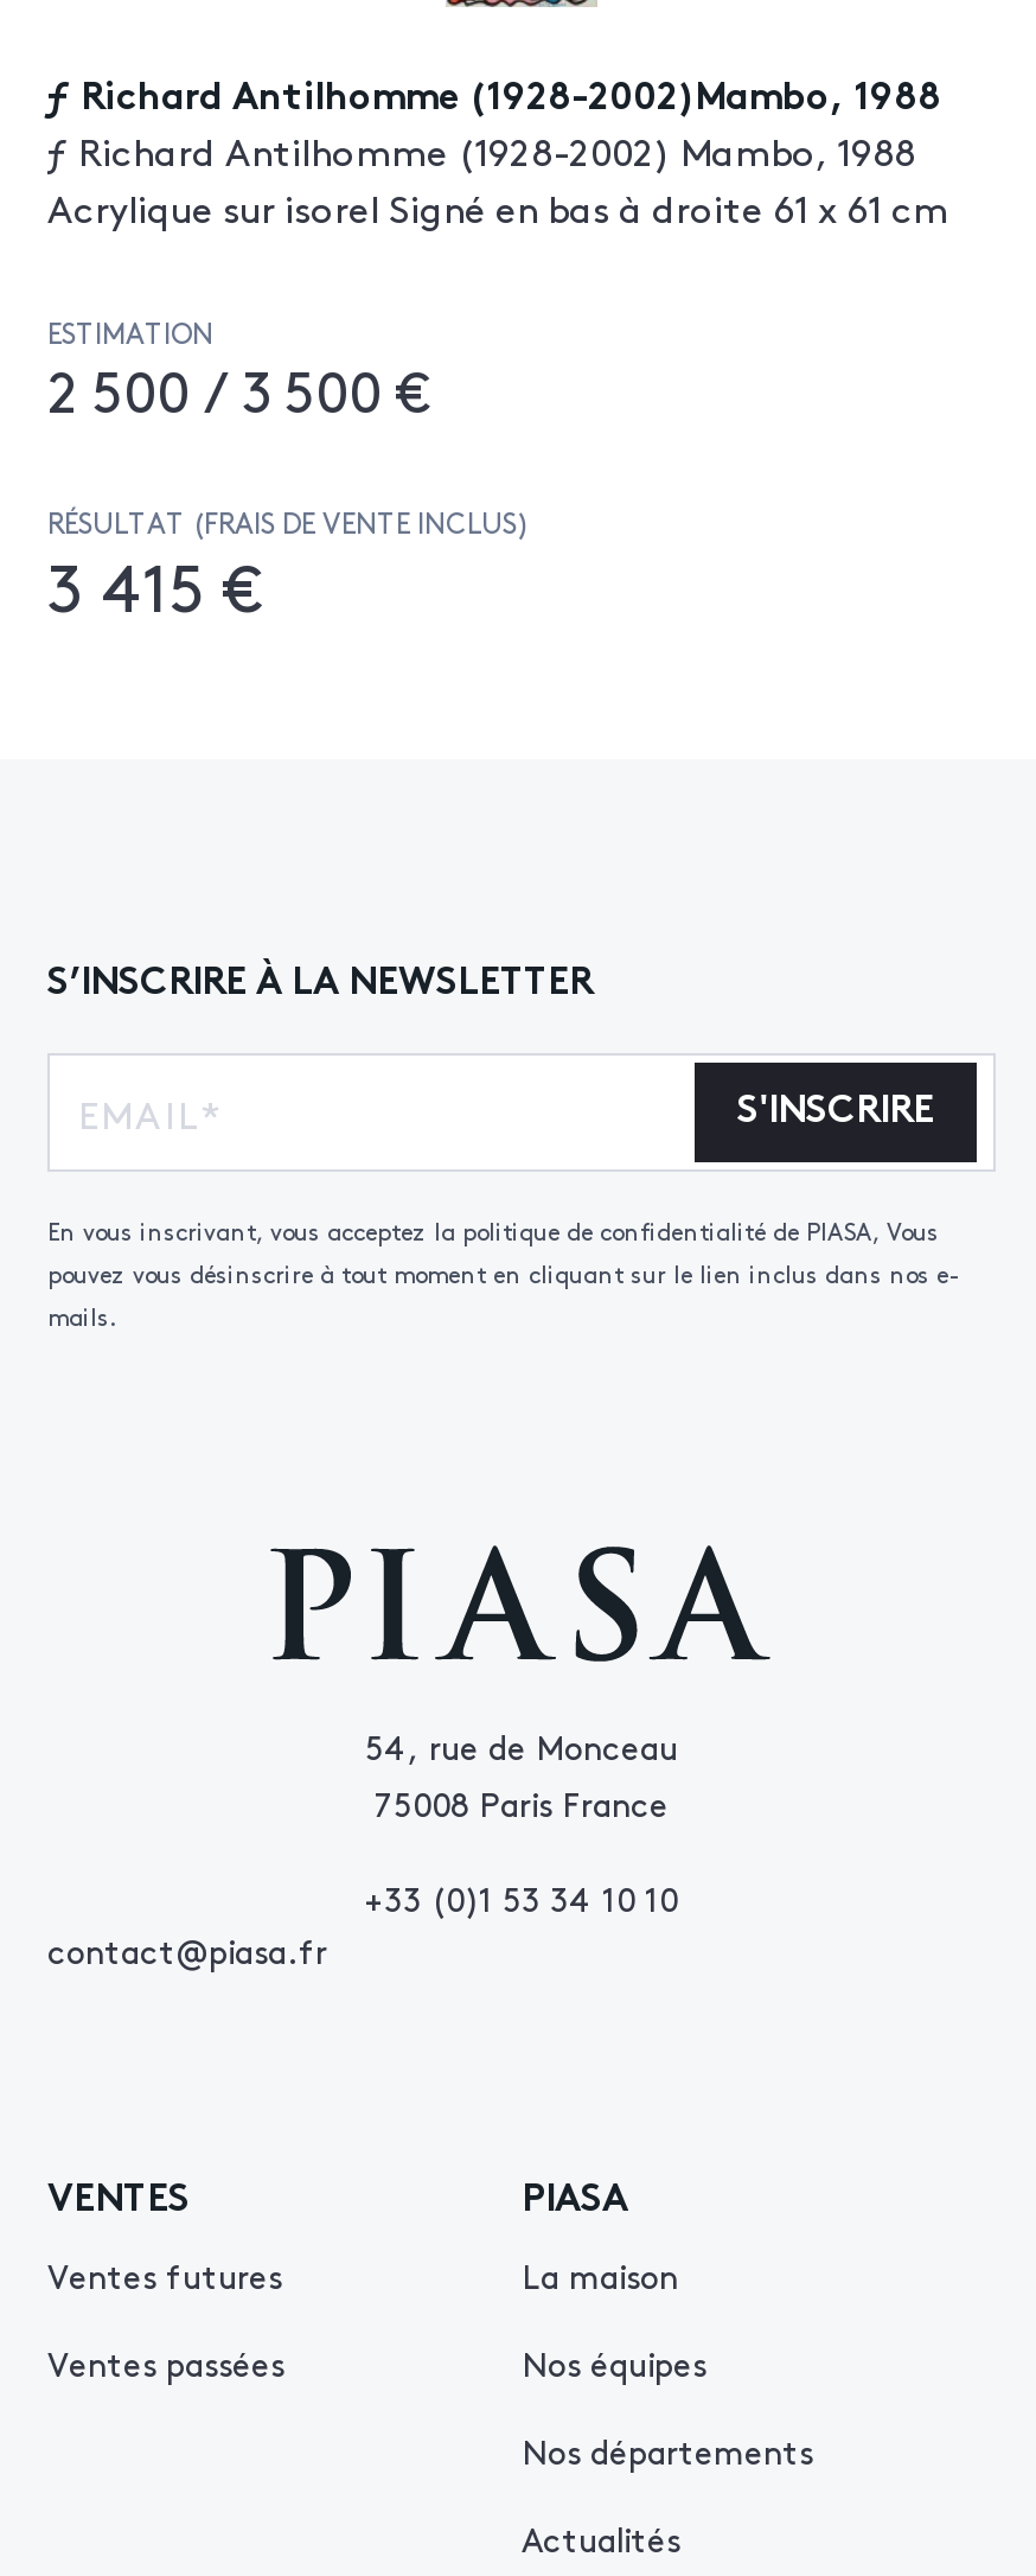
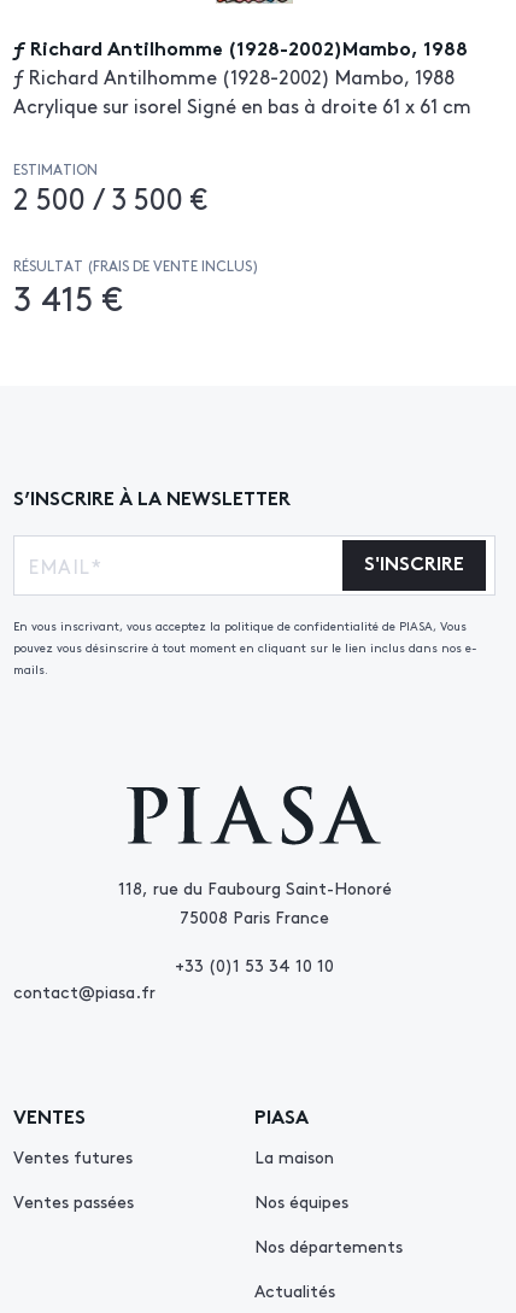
[365,1722,678,1770] 54, rue de Monceau -> [118,875,391,899] 118, rue du Faubourg Saint-Honoré

